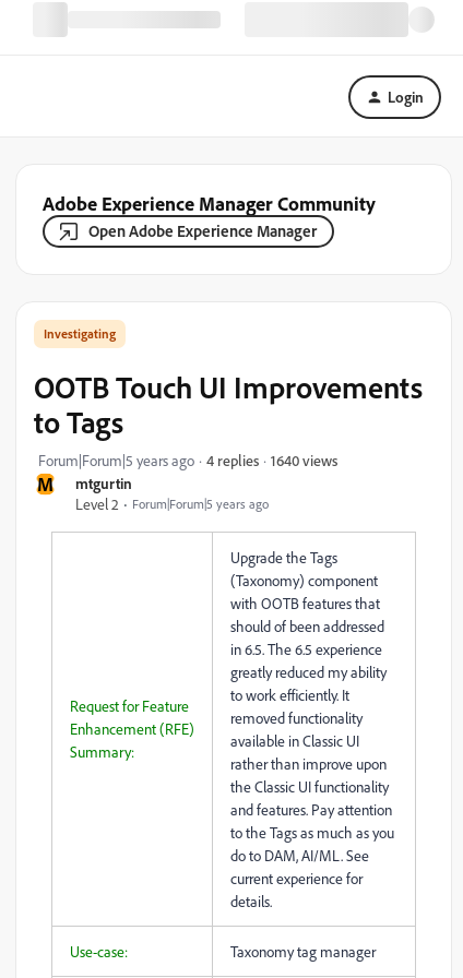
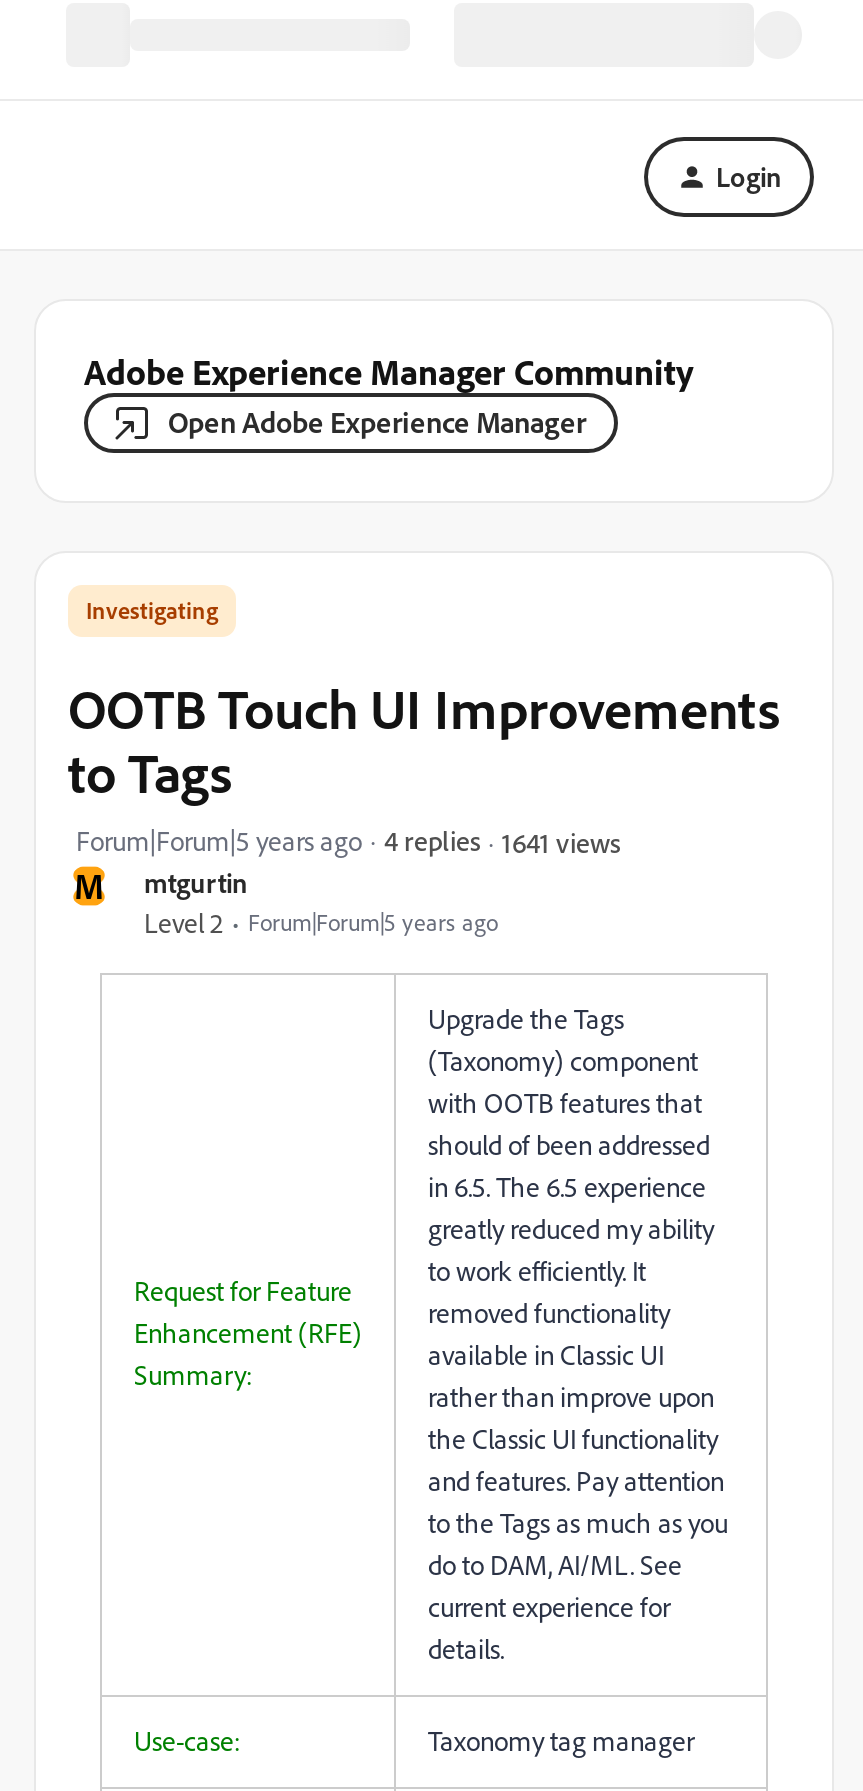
[271,450,337,469] 1640 views -> [502,824,620,858] 1641 views

